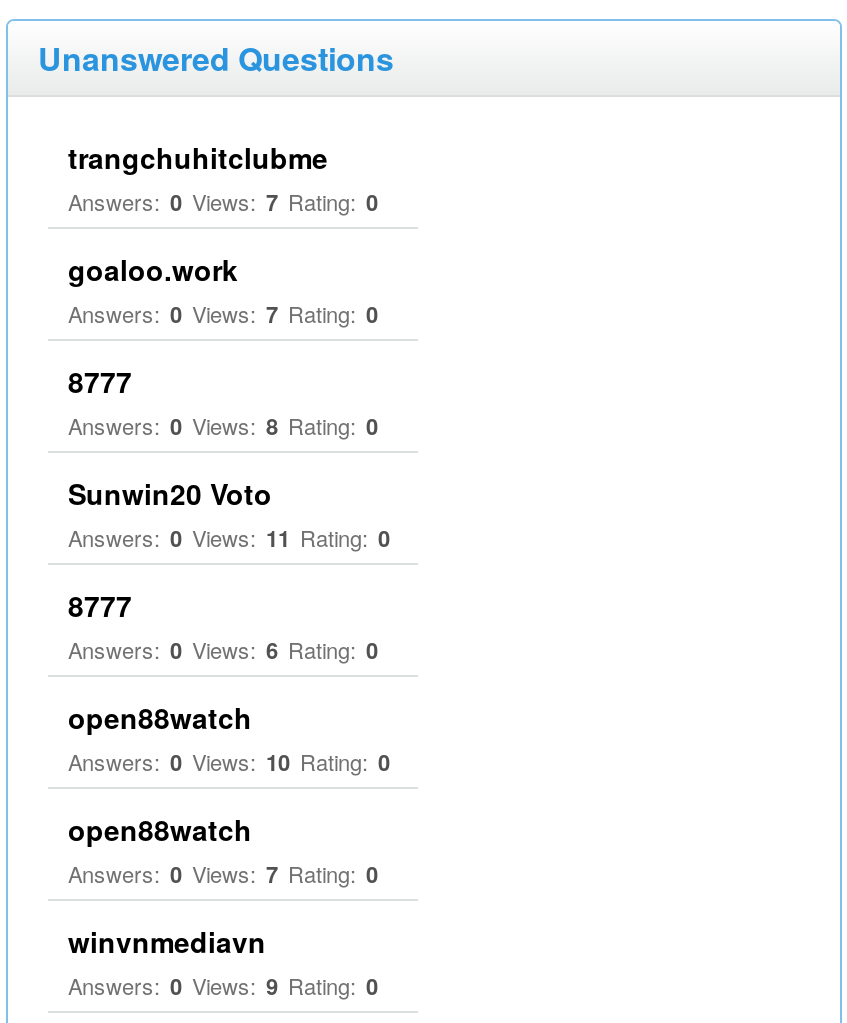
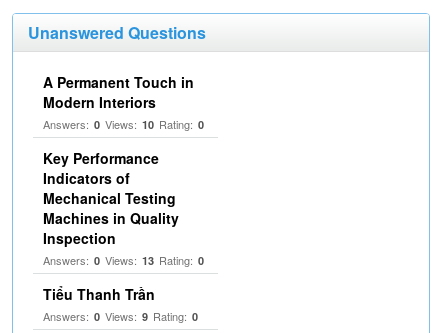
[68,137,390,737] trangchuhitclubme | Answers: 0 Views: 7 Rating: 0 | goaloo.work | Answers: 0 Views: 7 Rating: 0 | 8777 | Answers: 0 Views: 8 Rating: 0 | Sunwin20 Voto | Answers: 0 Views: 11 Rating: 0 | 8777 | Answers: 0 Views: 6 Rating: 0 | open88watch -> [43,72,194,112] A Permanent Touch in | Modern Interiors
moved [68,745,390,777] -> [43,116,204,132]: Answers: 0 Views: 10 Rating: 0
[68,809,378,889] open88watch | Answers: 0 Views: 7 Rating: 0 -> [43,148,204,268] Key Performance | Indicators of | Mechanical Testing | Machines in Quality | Inspection | Answers: 0 Views: 13 Rating: 0
[68,921,266,961] winvnmediavn -> [43,284,155,304] Tiểu Thanh Trần

